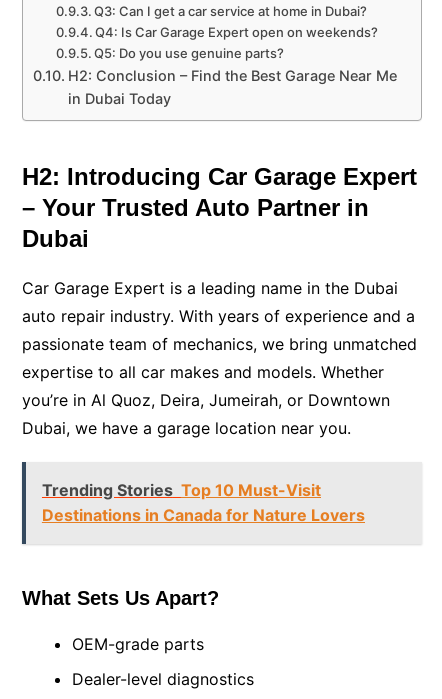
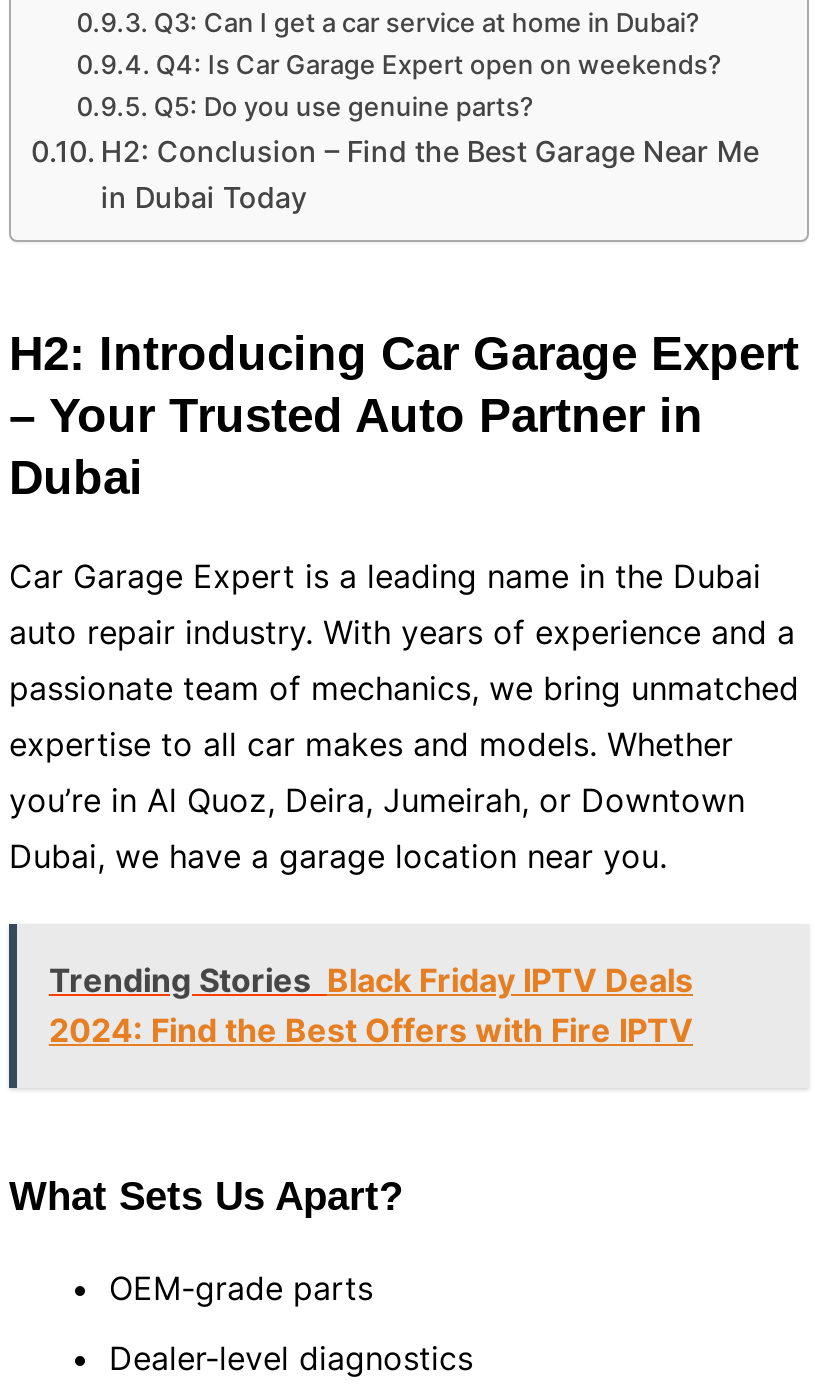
[42,480,365,525] Trending Stories Top 10 Must-Visit | Destinations in Canada for Nature Lovers -> [49,961,693,1051] Trending Stories Black Friday IPTV Deals | 2024: Find the Best Offers with Fire IPTV

